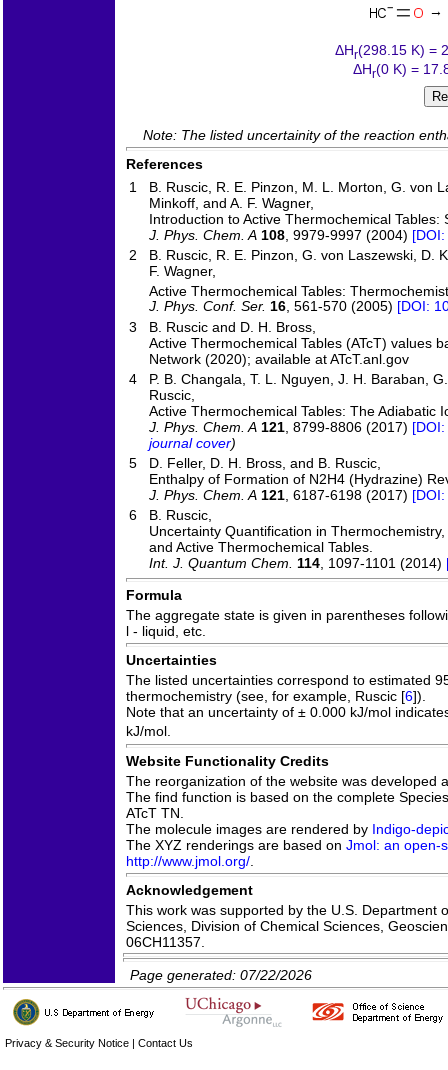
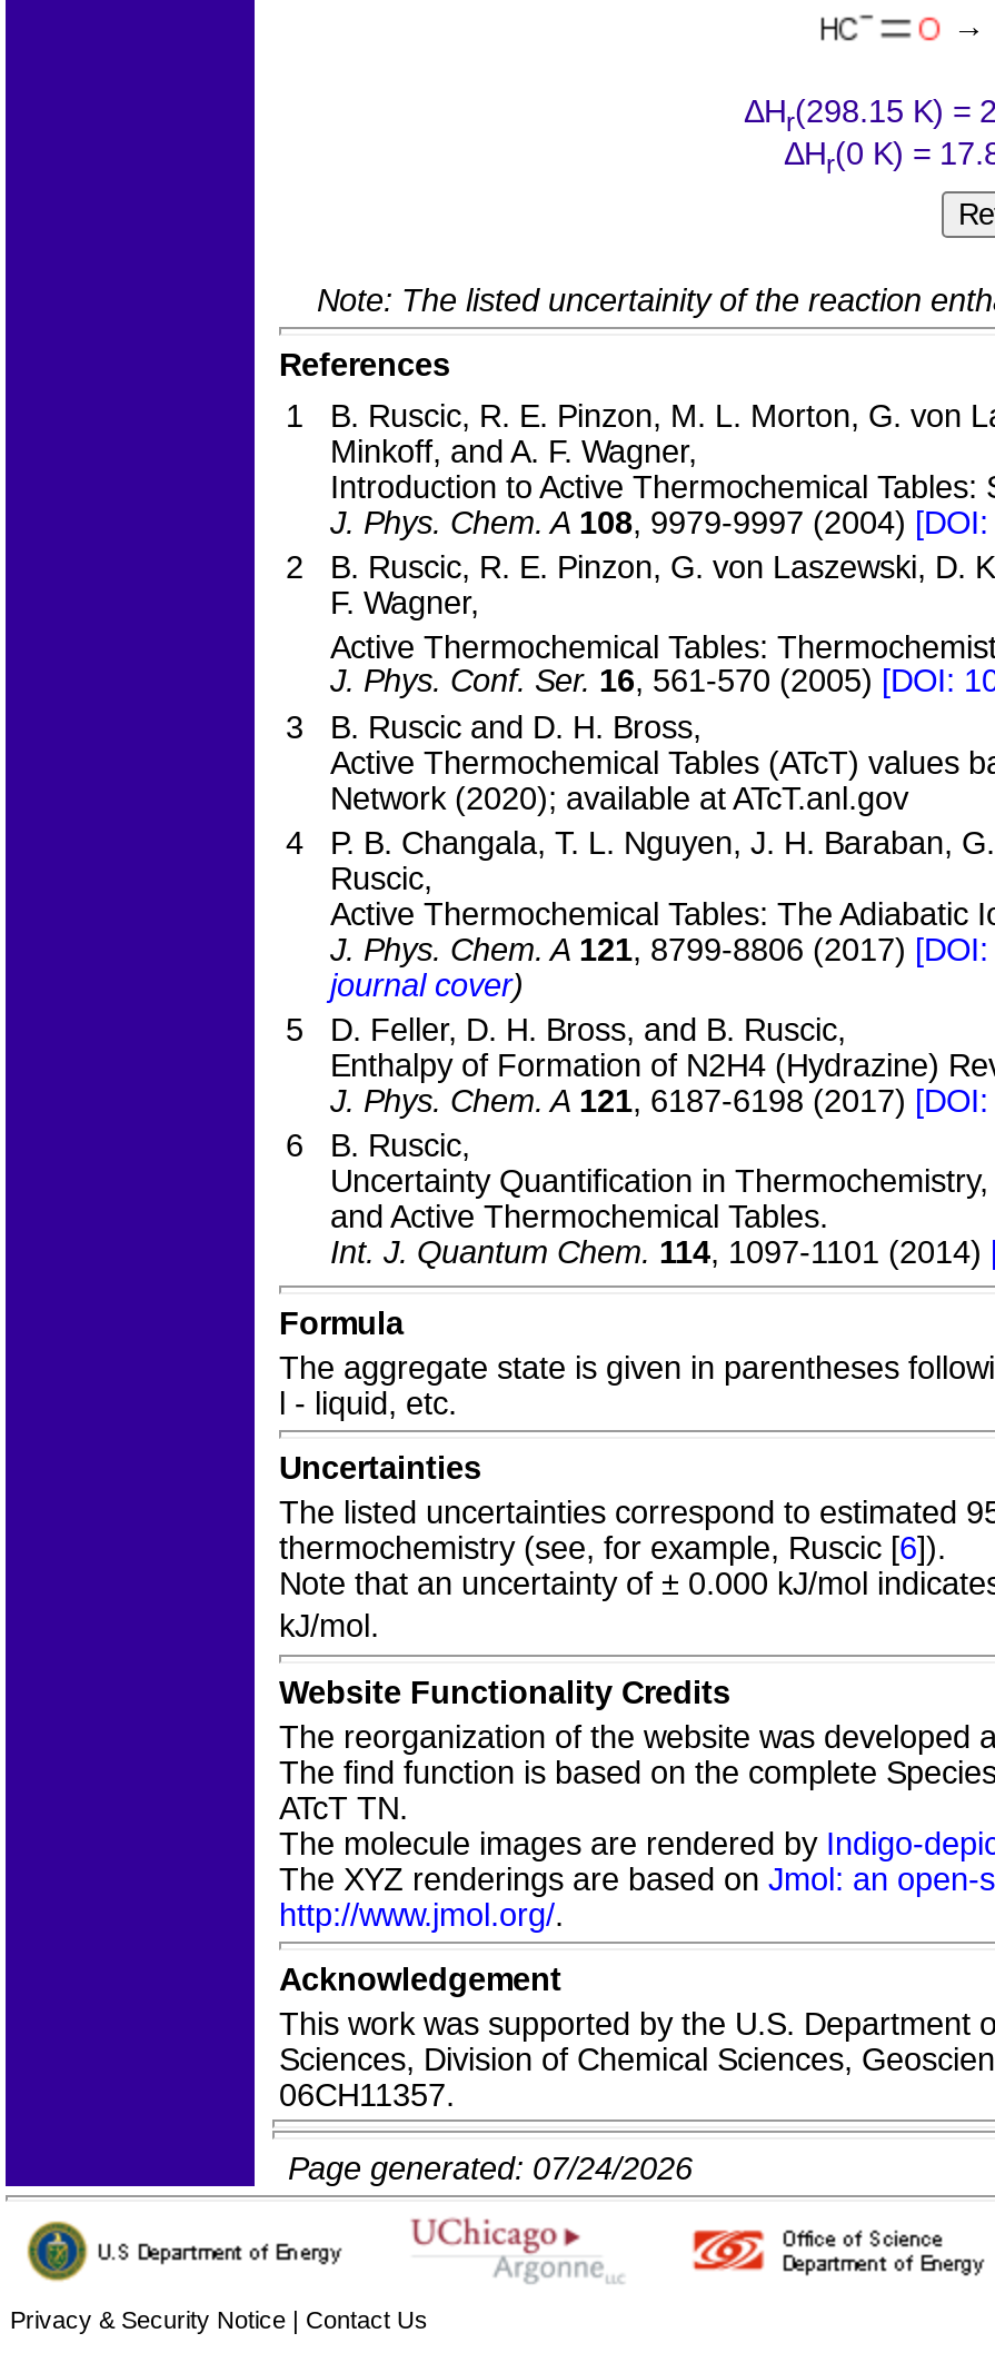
[130,967,312,983] Page generated: 07/22/2026 -> [288,2151,693,2186] Page generated: 07/24/2026

